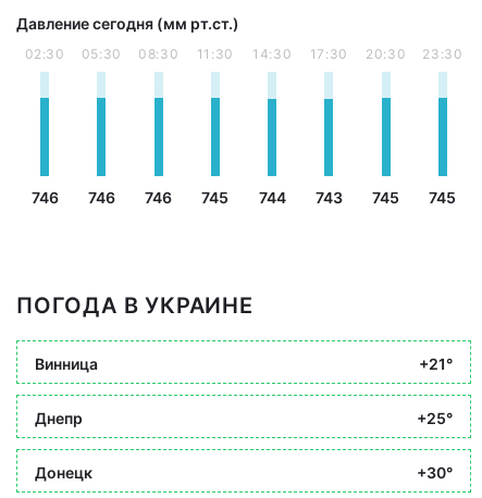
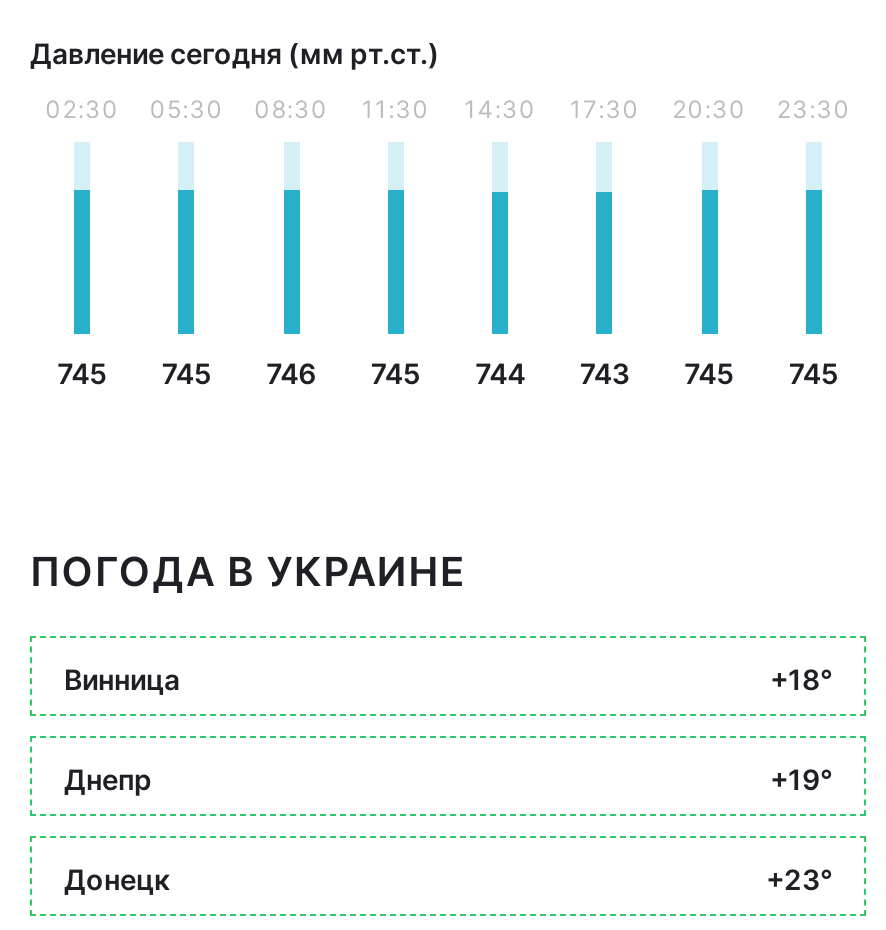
[31,188,58,207] 746 -> [57,356,107,390] 745
[88,188,115,207] 746 -> [162,356,212,390] 745
[419,354,453,372] +21° -> [770,661,832,695] +18°
[417,408,453,427] +25° -> [770,761,832,795] +19°
[417,463,453,481] +30° -> [766,861,832,895] +23°

